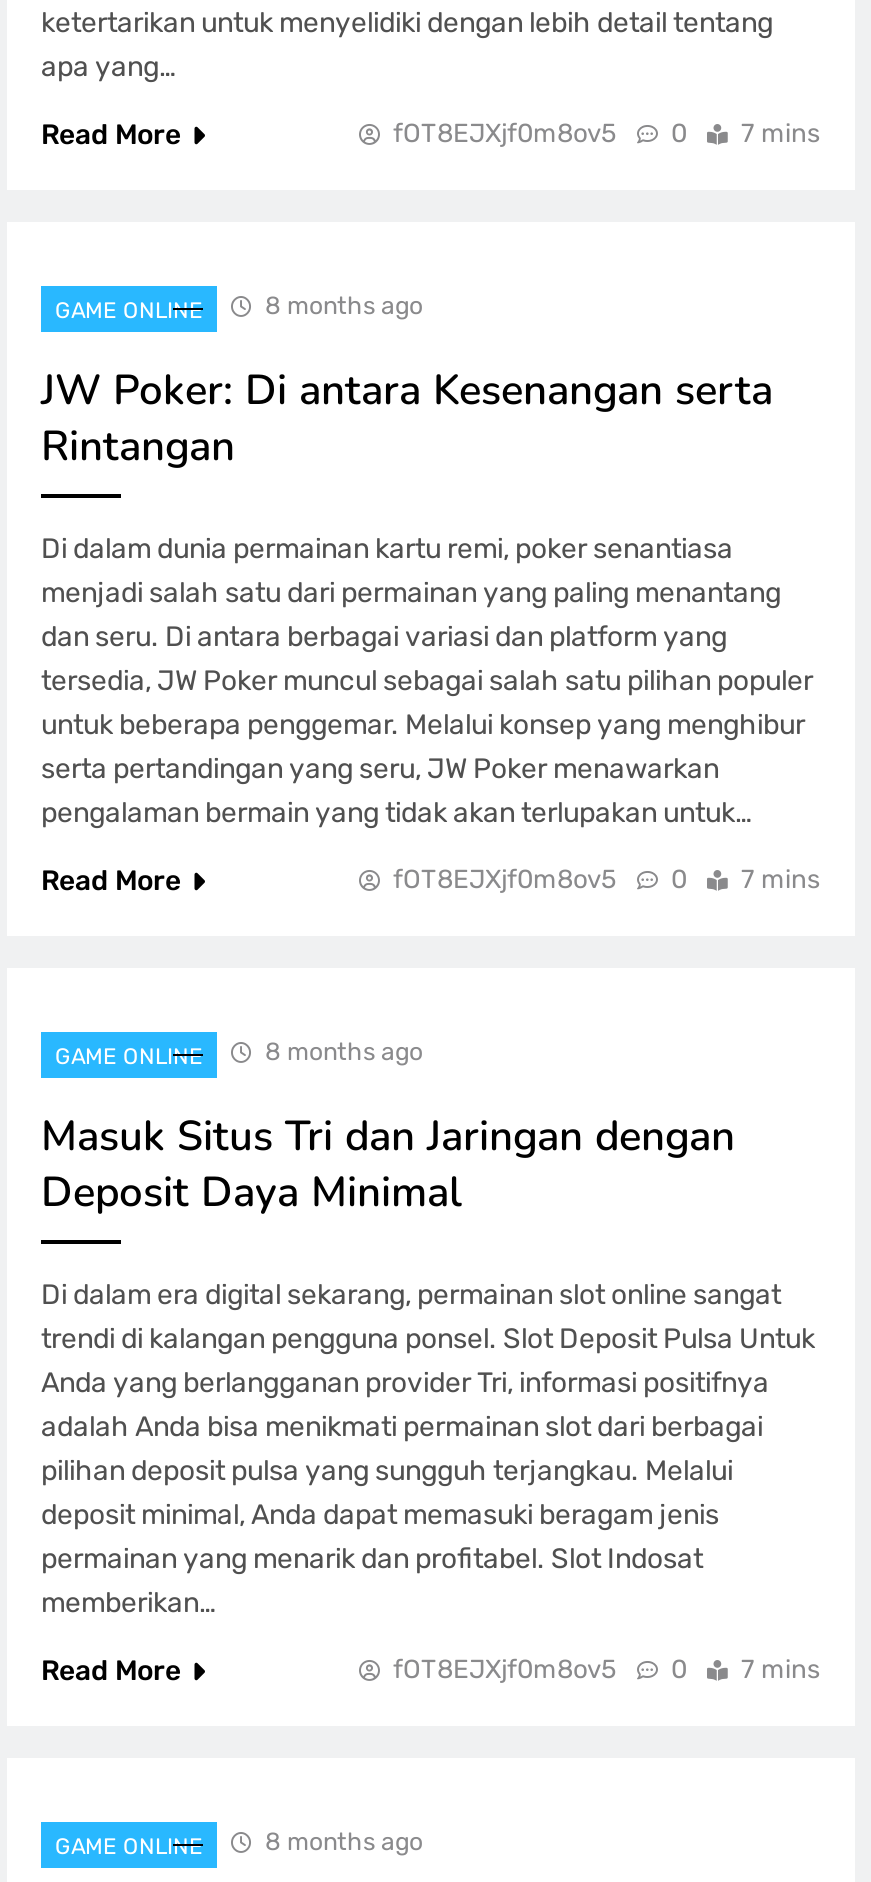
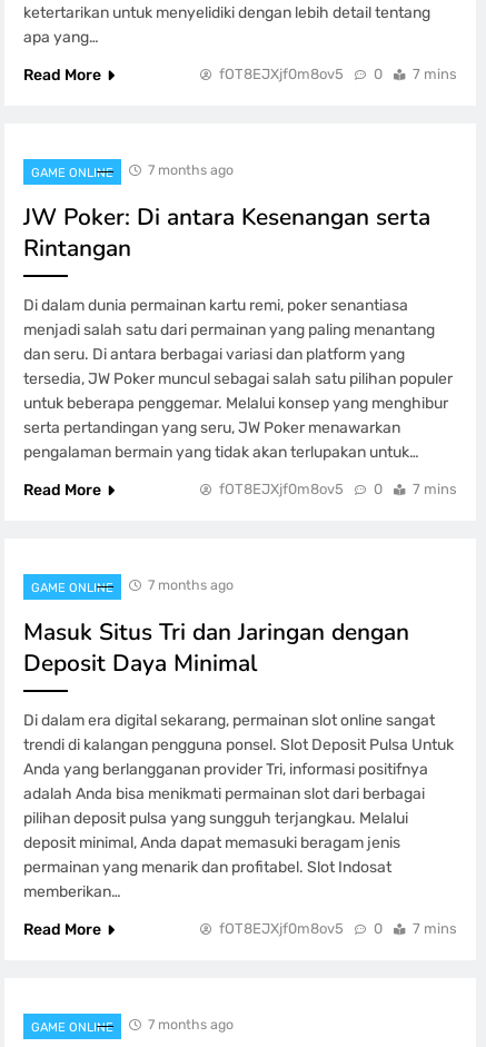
[265,290,423,320] 8 months ago -> [148,161,234,178] 7 months ago
[265,1036,423,1066] 8 months ago -> [148,576,234,593] 7 months ago
[265,1826,423,1856] 8 months ago -> [148,1016,234,1033] 7 months ago

